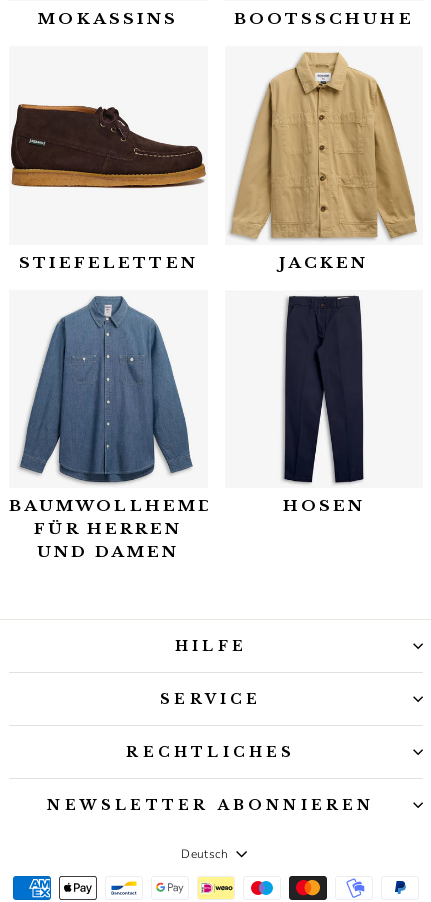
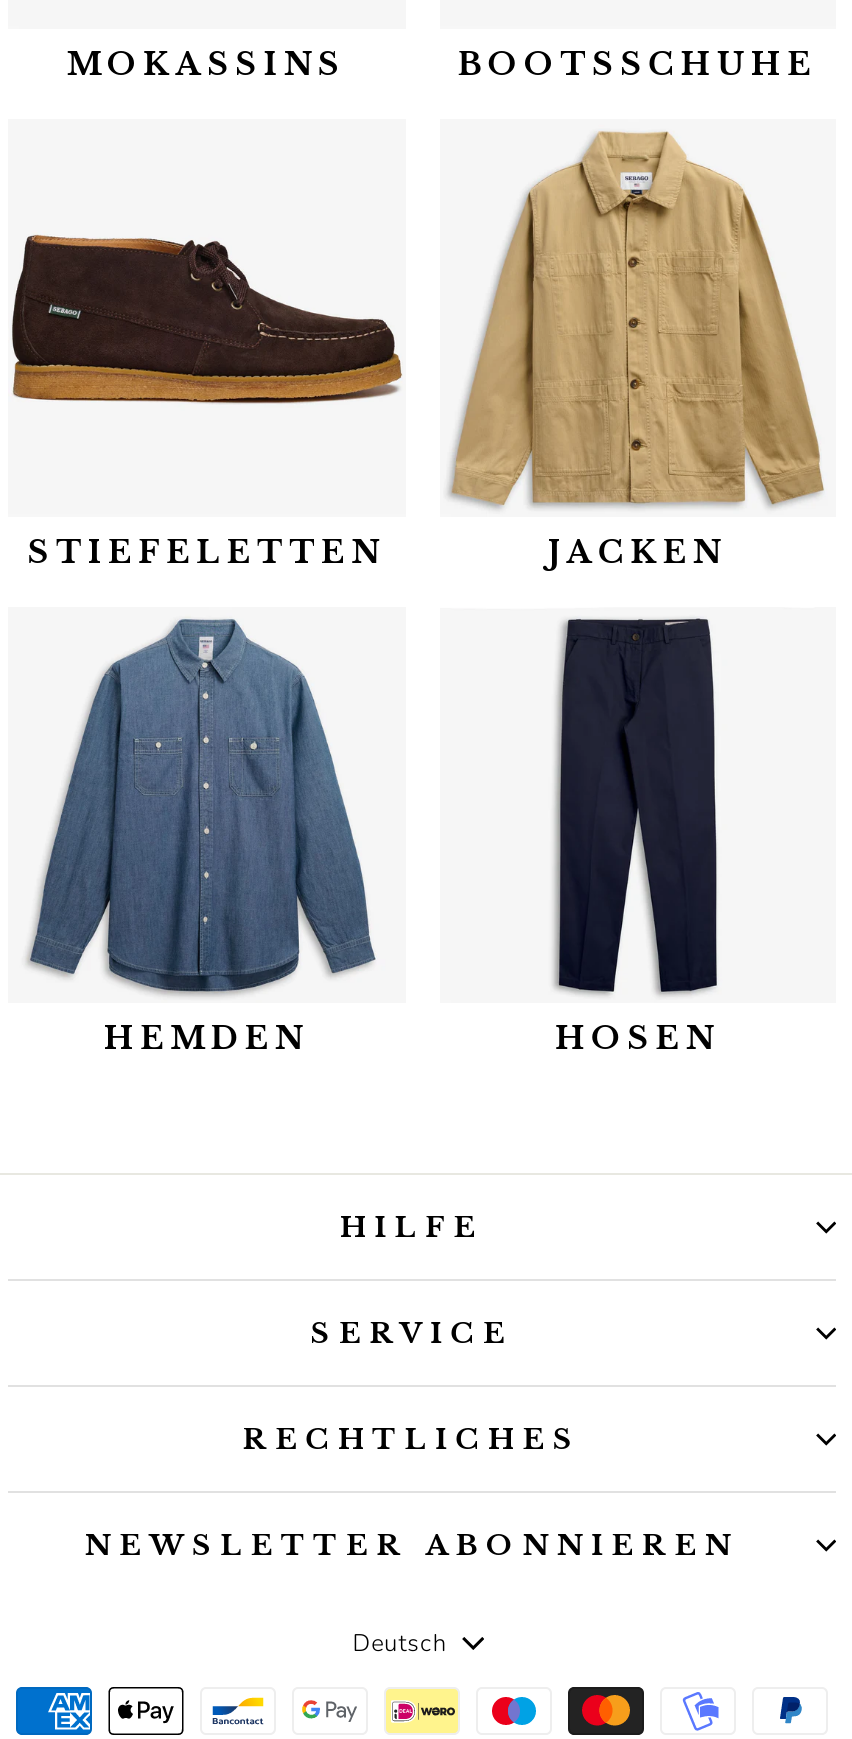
[9,496,247,561] BAUMWOLLHEMDEN | FÜR HERREN | UND DAMEN -> [104,1019,309,1057] HEMDEN

